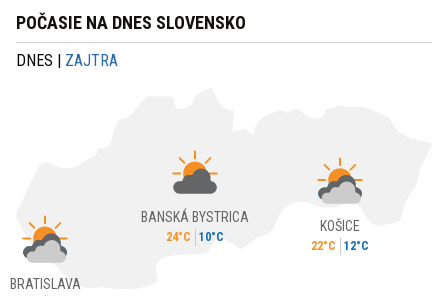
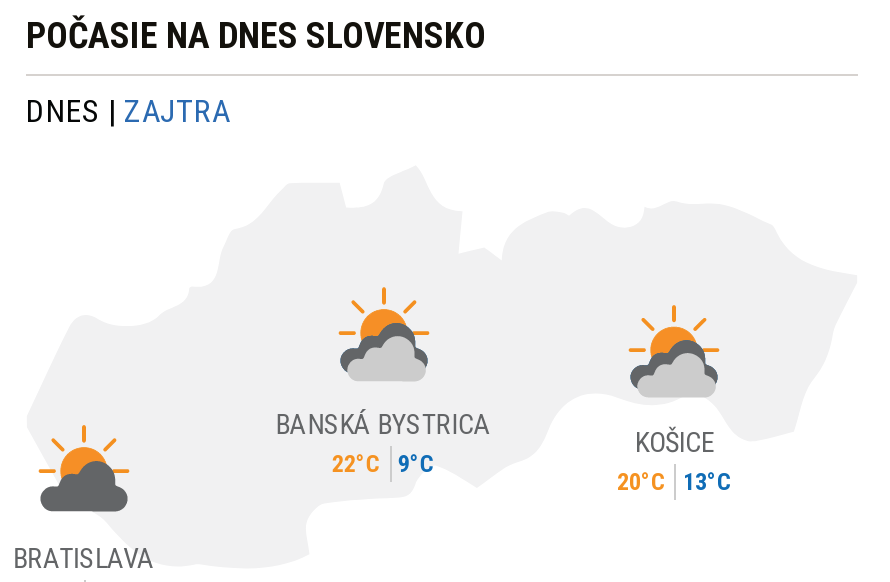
moved [173,151,217,194] -> [40,426,128,512]: [image]
moved [22,215,68,260] -> [340,286,428,376]: [image]
[166,230,224,244] 24°C 10°C -> [332,450,436,478] 22°C 9°C
[311,239,369,253] 22°C 12°C -> [617,467,733,495] 20°C 13°C

